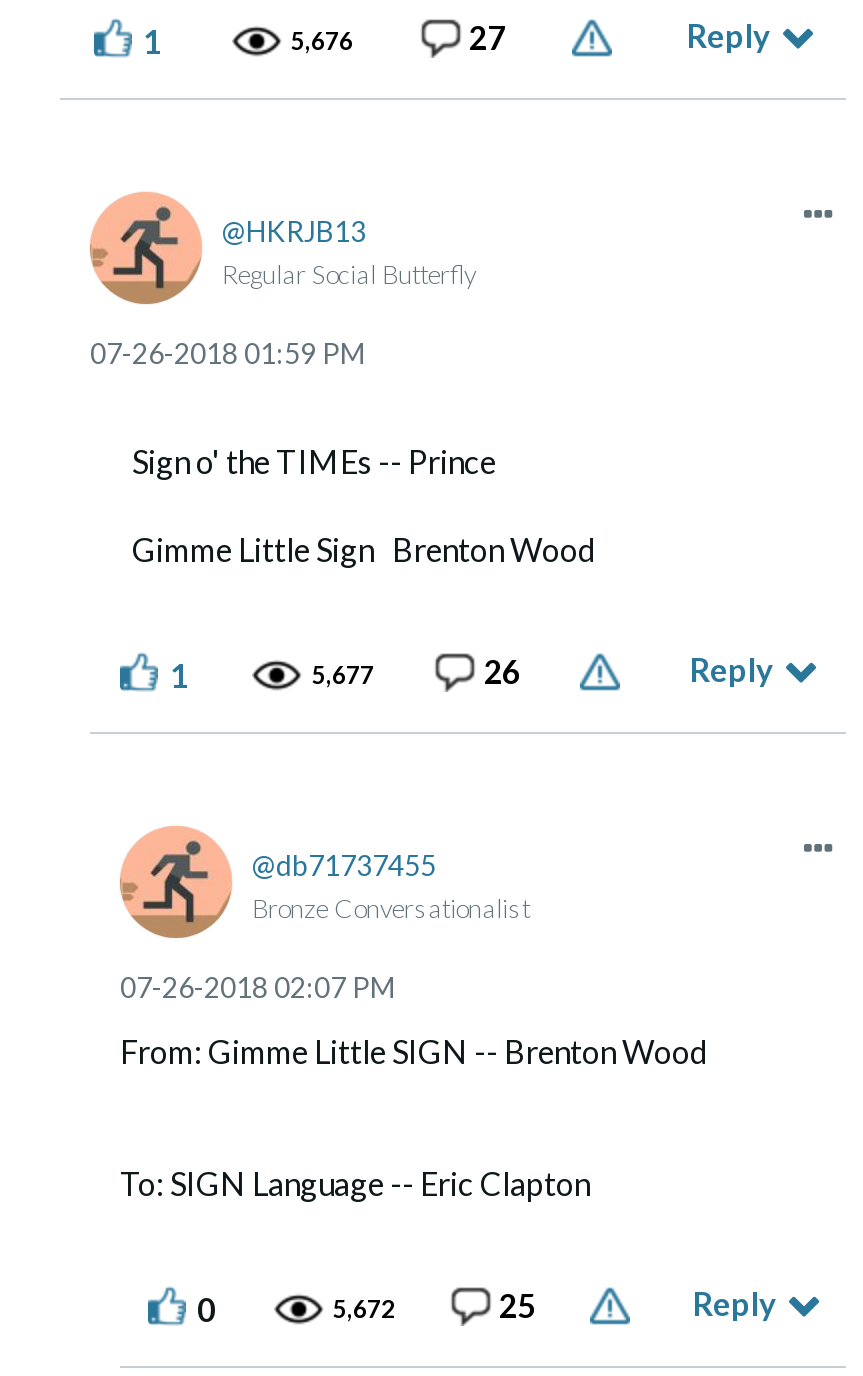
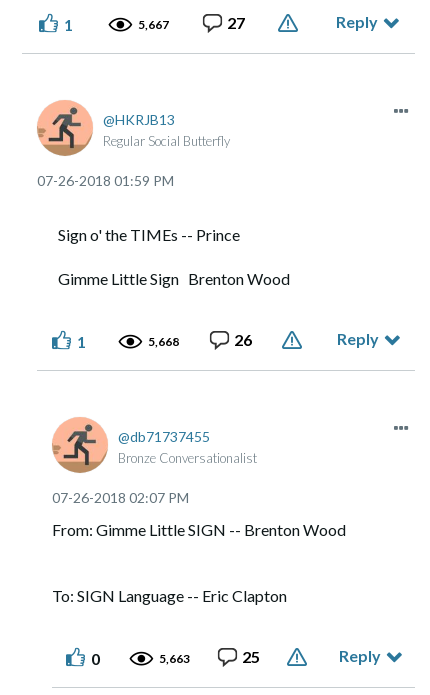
[291,25,353,55] 5,676 -> [137,17,168,32] 5,667
[312,659,374,689] 5,677 -> [148,334,179,349] 5,668
[333,1293,395,1323] 5,672 -> [158,651,189,666] 5,663

